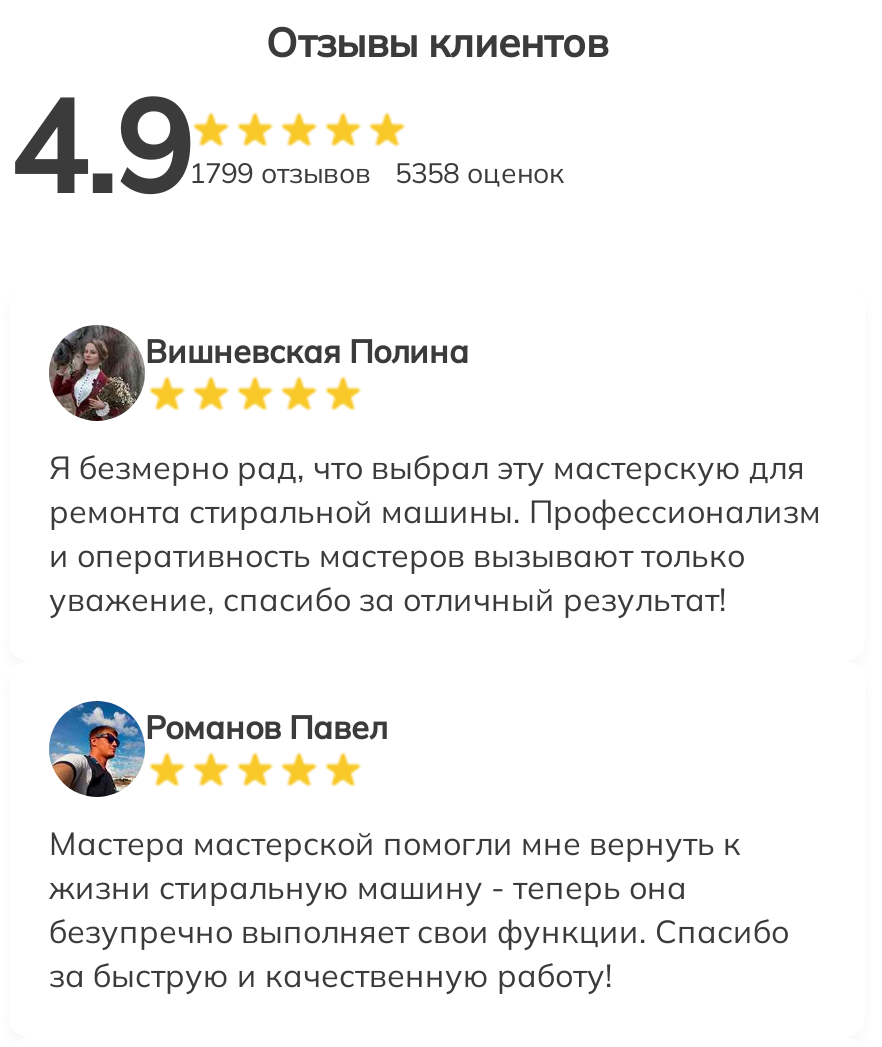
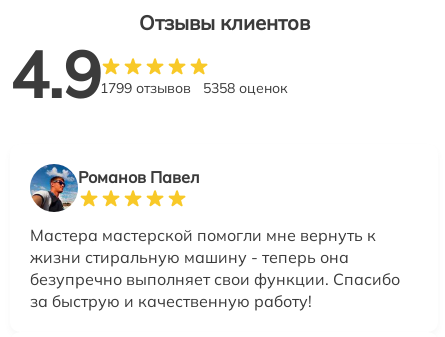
[47,325,821,619] [image] | Вишневская Полина | Я безмерно рад, что выбрал эту мастерскую для | ремонта стиральной машины. Профессионализм | и оперативность мастеров вызывают только | уважение, спасибо за отличный результат! -> none

